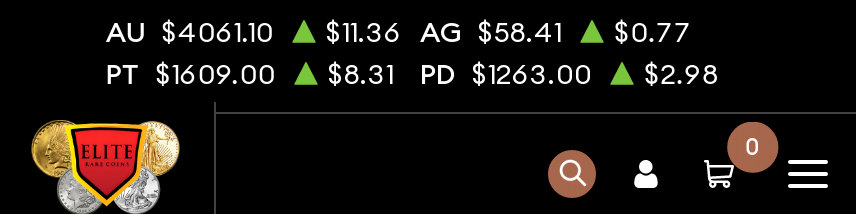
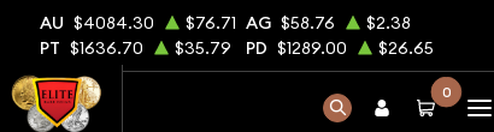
[106,13,274,49] AU $4061.10 -> [40,11,154,33] AU $4084.30
[326,13,562,49] $11.36 AG $58.41 -> [186,11,335,33] $76.71 AG $58.76
[614,13,692,49] $0.77 -> [367,11,411,33] $2.38
[106,55,276,91] PT $1609.00 -> [40,37,143,58] PT $1636.70
[328,55,394,91] $8.31 -> [175,37,231,58] $35.79
[420,55,592,91] PD $1263.00 -> [246,37,347,58] PD $1289.00
[644,55,718,91] $2.98 -> [379,37,434,58] $26.65

